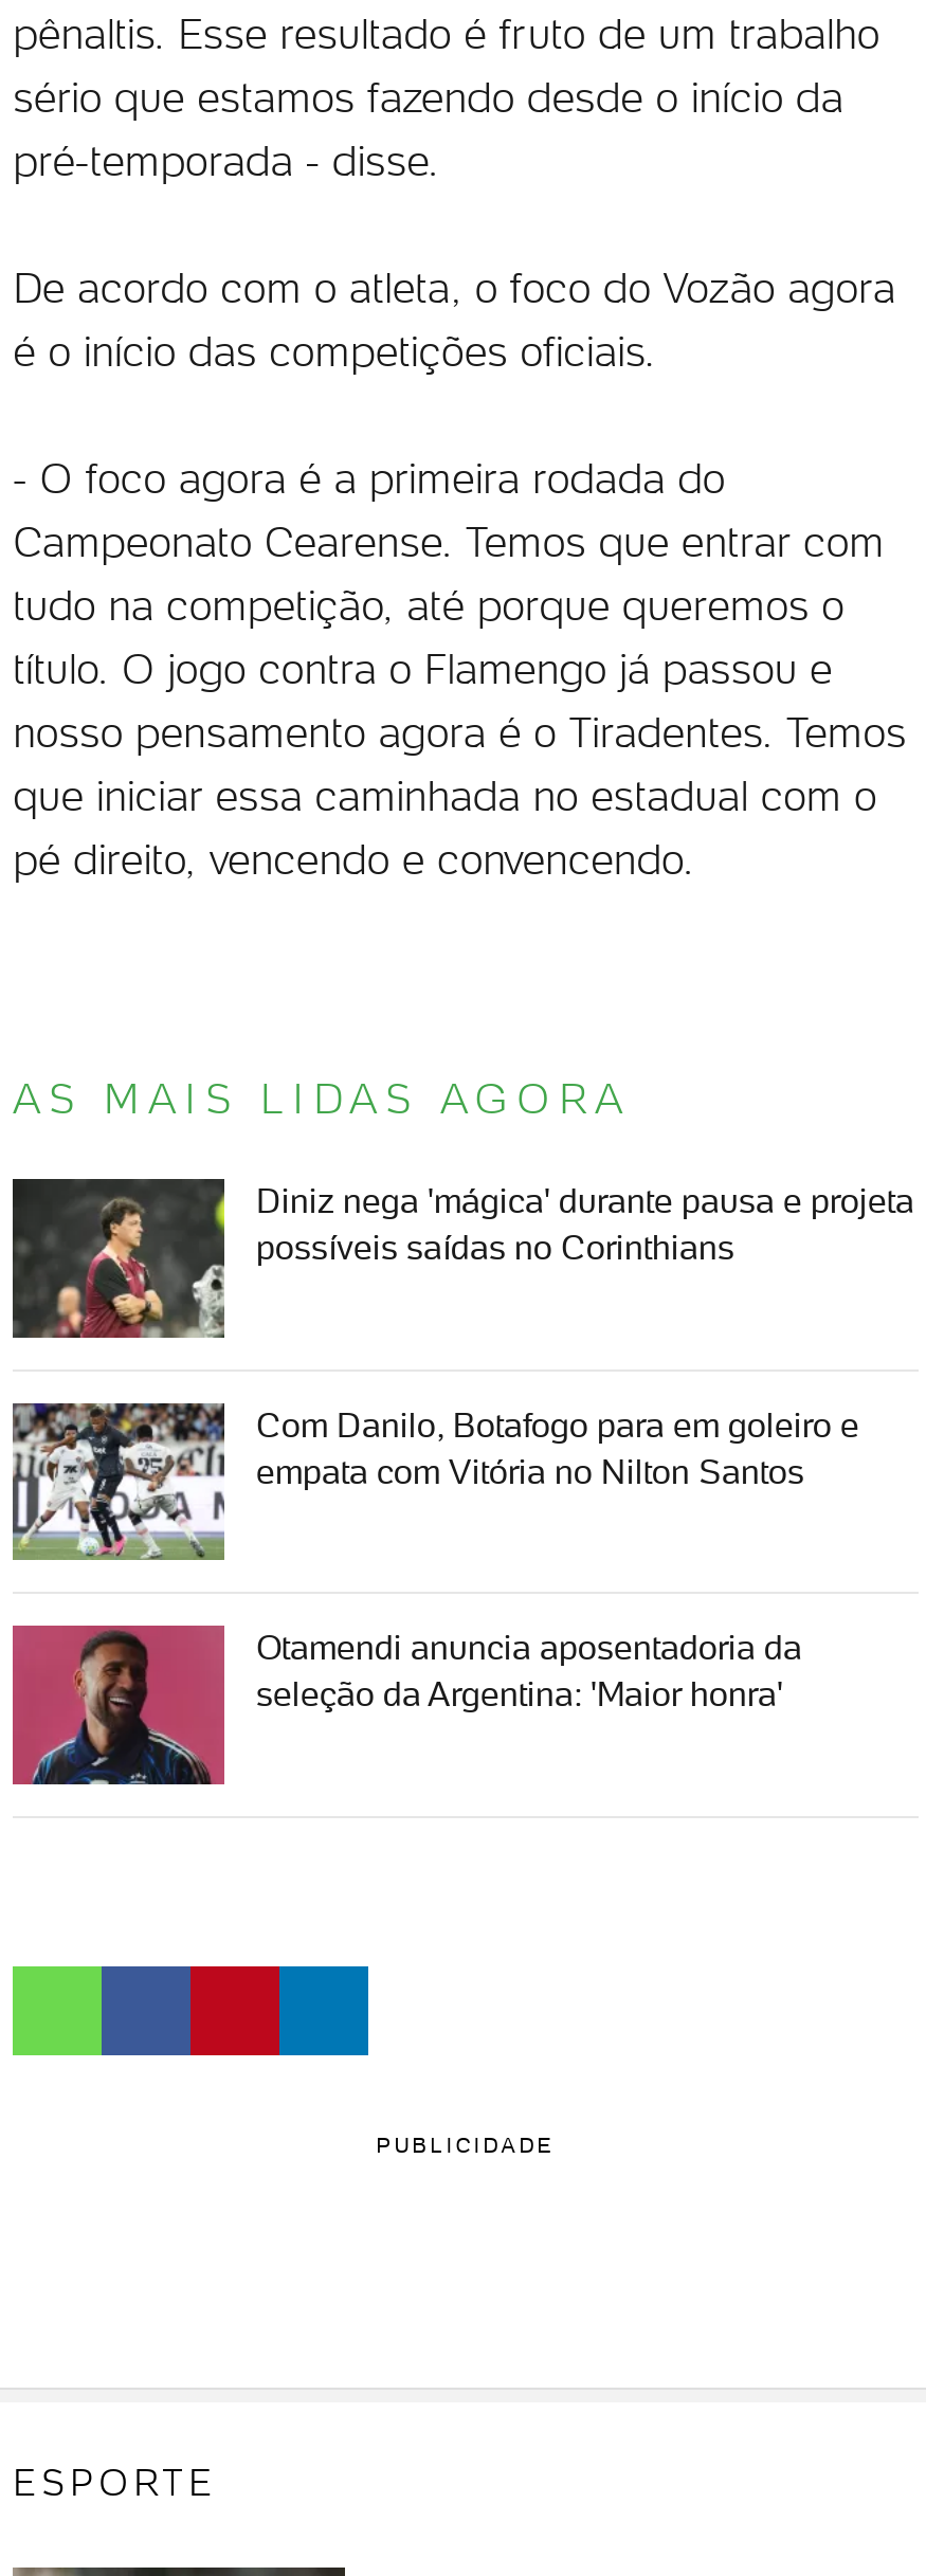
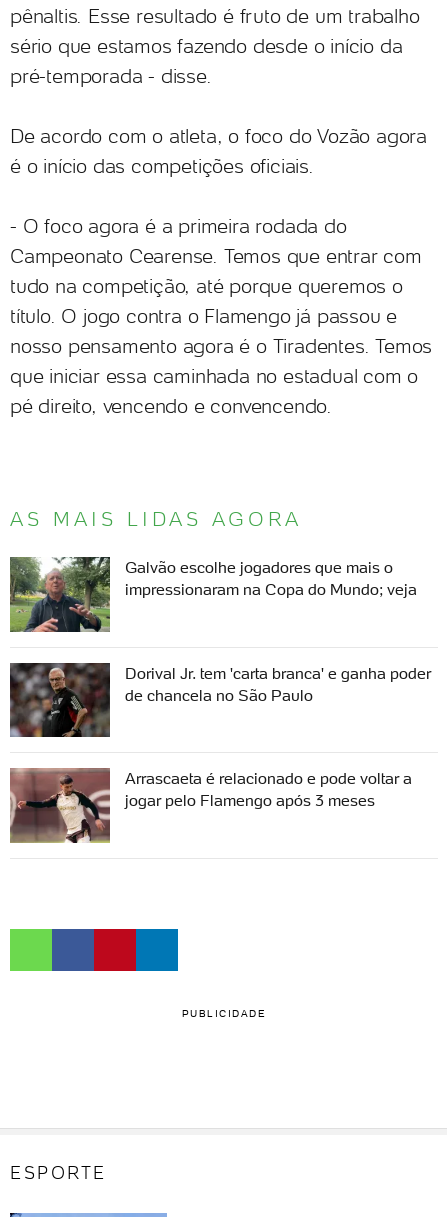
[11,1177,914,1340] [image] | Diniz nega 'mágica' durante pausa e projeta | possíveis saídas no Corinthians -> [9,556,417,633] [image] | Galvão escolhe jogadores que mais o | impressionaram na Copa do Mundo; veja
[13,1403,859,1562] [image] | Com Danilo, Botafogo para em goleiro e | empata com Vitória no Nilton Santos -> [9,663,431,738] [image] | Dorival Jr. tem 'carta branca' e ganha poder | de chancela no São Paulo
[11,1623,802,1786] [image] | Otamendi anuncia aposentadoria da | seleção da Argentina: 'Maior honra' -> [10,768,412,844] [image] | Arrascaeta é relacionado e pode voltar a | jogar pelo Flamengo após 3 meses

